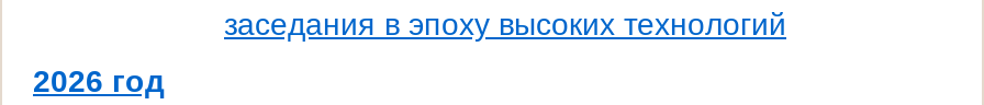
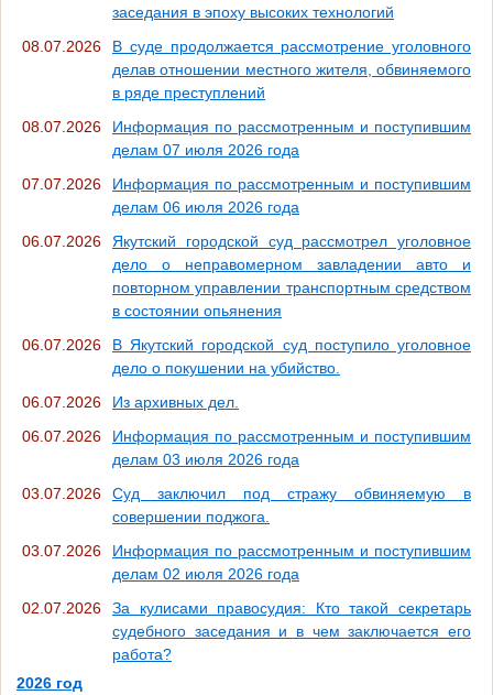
none -> [22,38,471,663] 08.07.2026 | В суде продолжается рассмотрение уголовного | делав отношении местного жителя, обвиняемого | в ряде преступлений | 08.07.2026 | Информация по рассмотренным и поступившим | делам 07 июля 2026 года | 07.07.2026 | Информация по рассмотренным и поступившим | делам 06 июля 2026 года | 06.07.2026 | Якутский городской суд рассмотрел уголовное | дело о неправомерном завладении авто и | повторном управлении транспортным средством | в состоянии опьянения | 06.07.2026 | В Якутский городской суд поступило уголовное | дело о покушении на убийство. | 06.07.2026 | Из архивных дел. | 06.07.2026 | Информация по рассмотренным и поступившим | делам 03 июля 2026 года | 03.07.2026 | Суд заключил под стражу обвиняемую в | совершении поджога. | 03.07.2026 | Информация по рассмотренным и поступившим | делам 02 июля 2026 года | 02.07.2026 | За кулисами правосудия: Кто такой секретарь | судебного заседания и в чем заключается его | работа?

